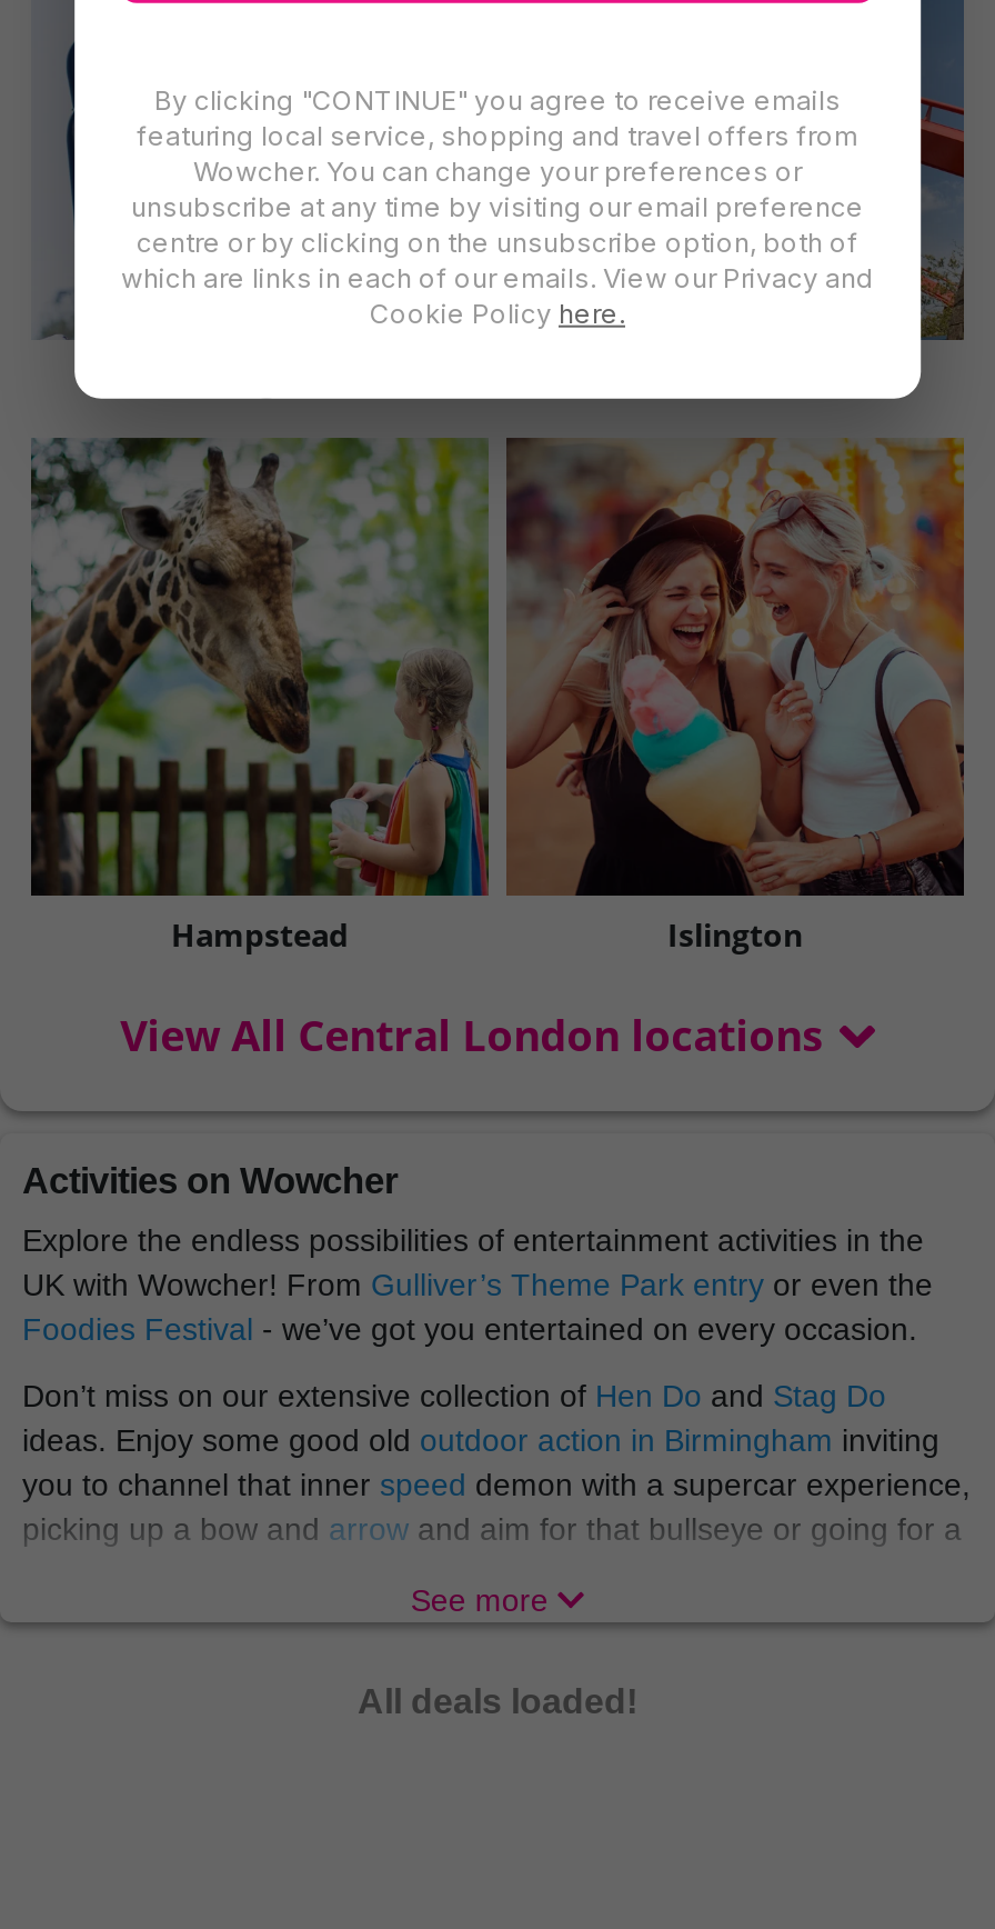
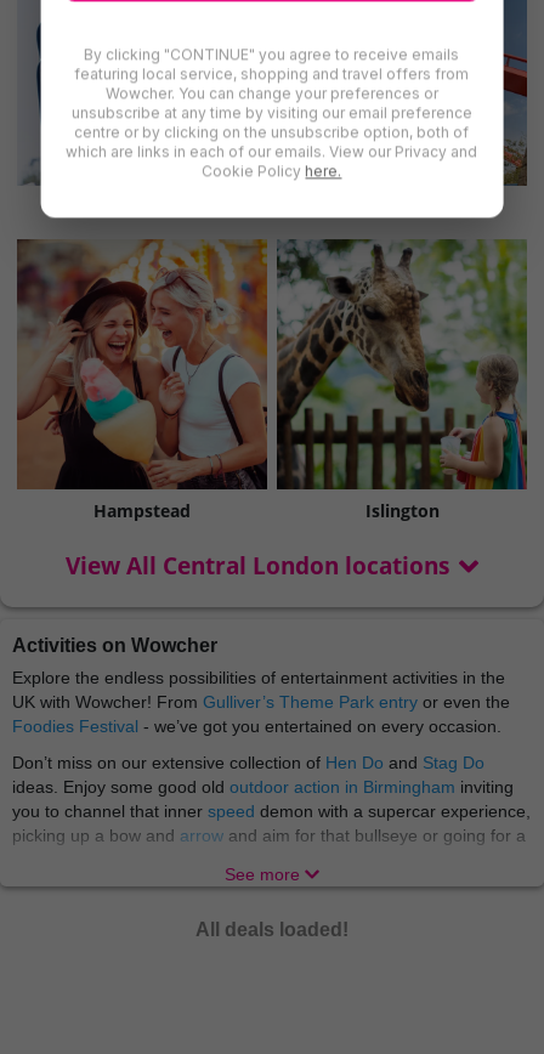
[31,438,489,896] [image] -> [17,239,267,489] [image]
[506,438,964,896] [image] -> [277,239,527,489] [image]

